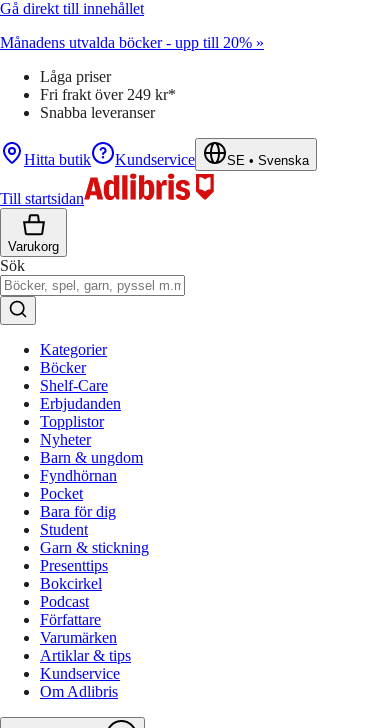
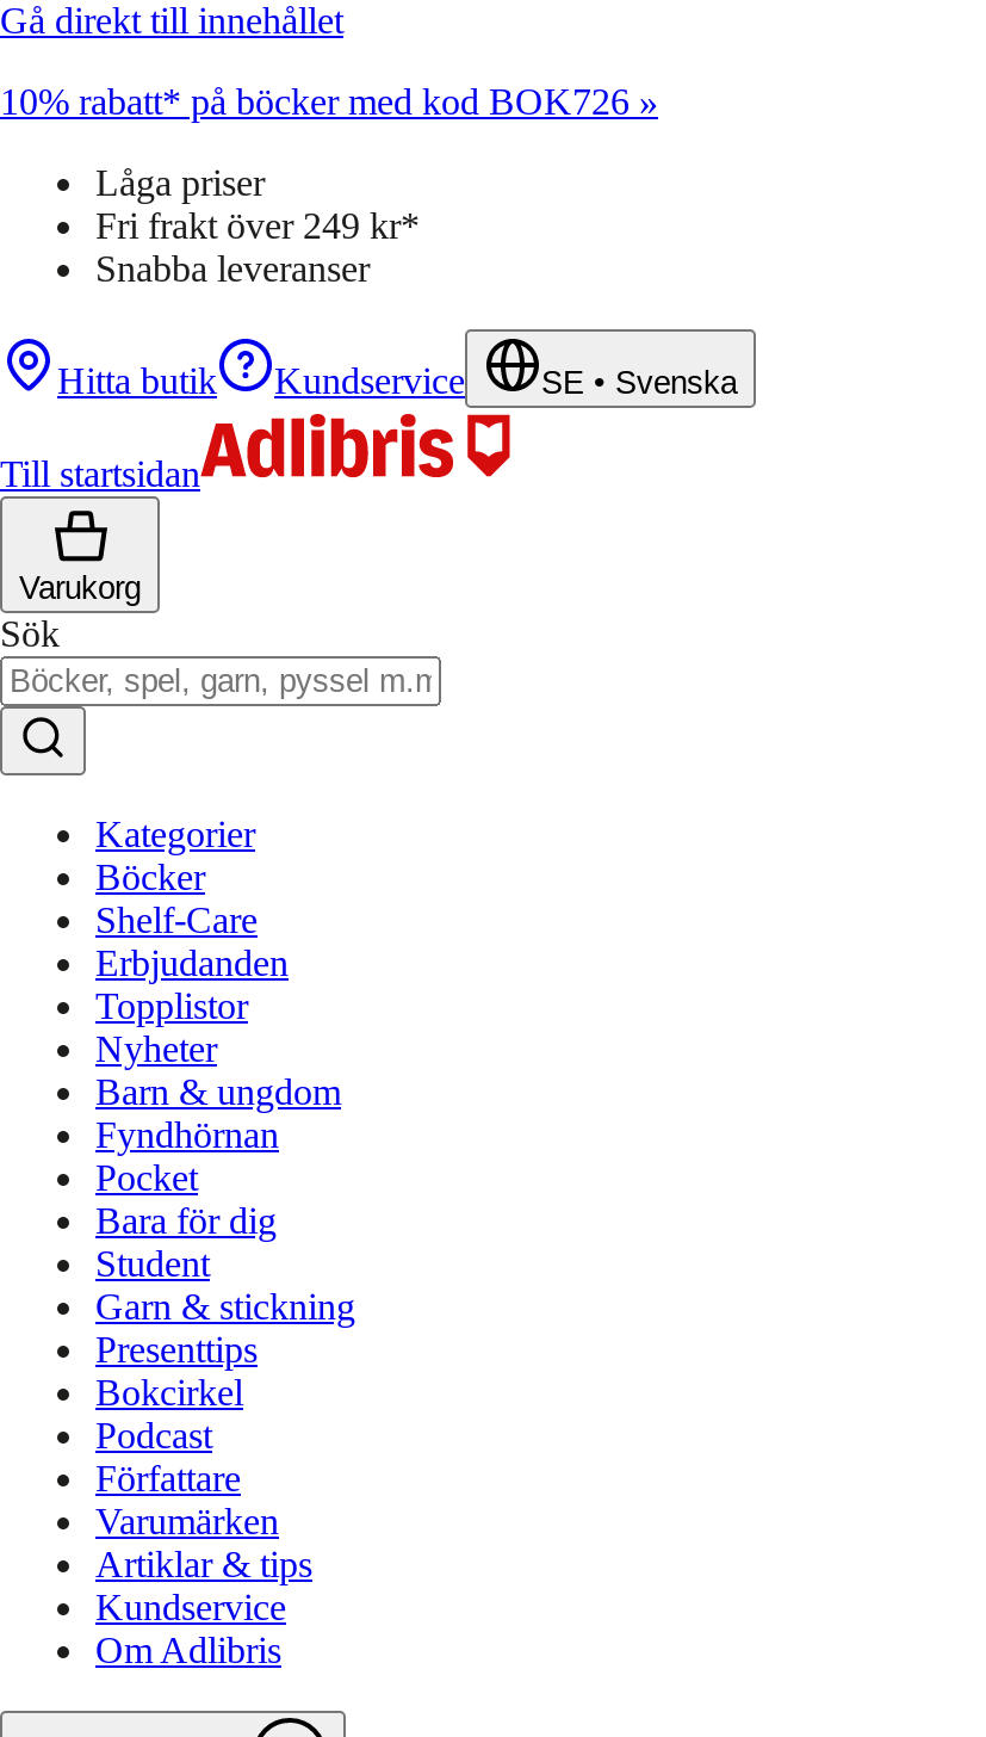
[0,34,264,51] Månadens utvalda böcker - upp till 20% » -> [0,81,658,122] 10% rabatt* på böcker med kod BOK726 »

